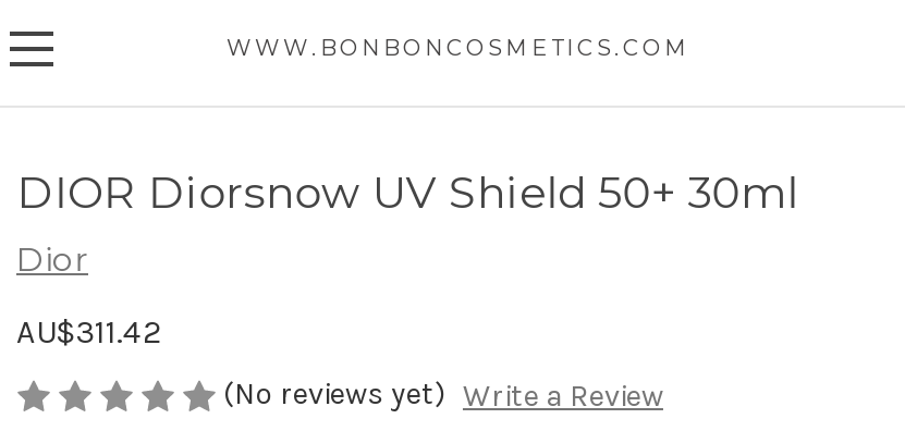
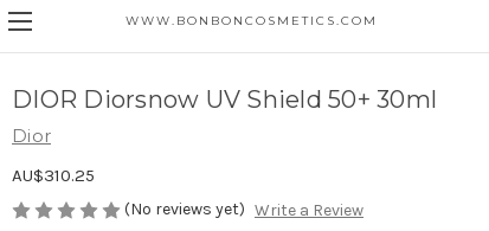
[16,312,162,352] AU$311.42 -> [12,165,95,186] AU$310.25

